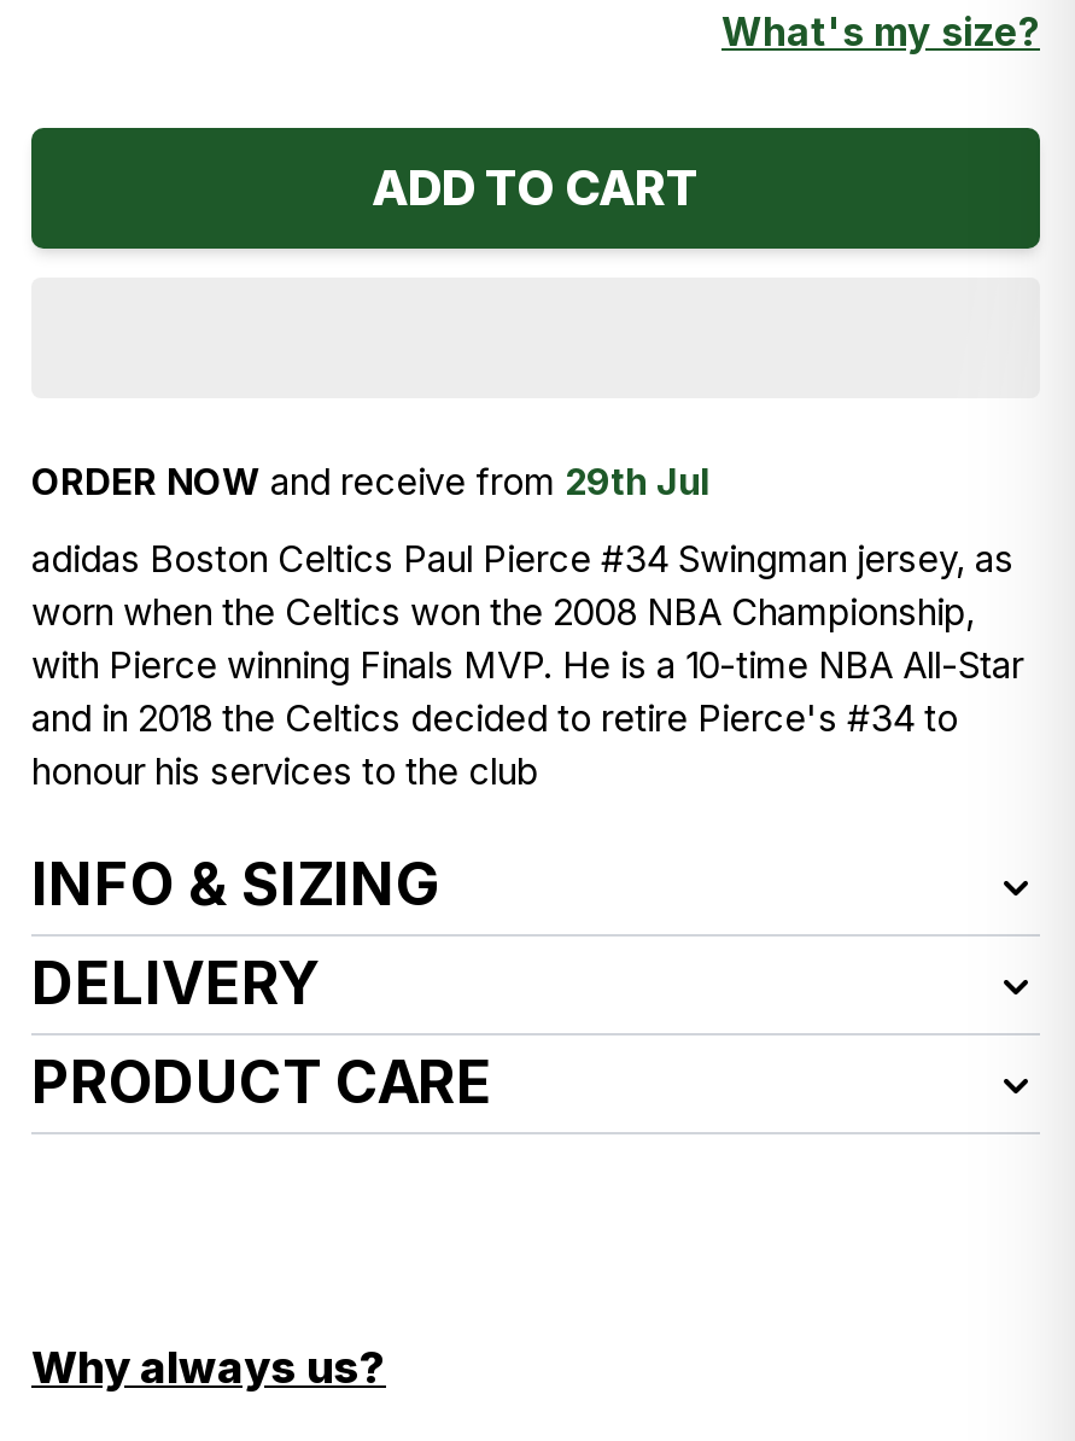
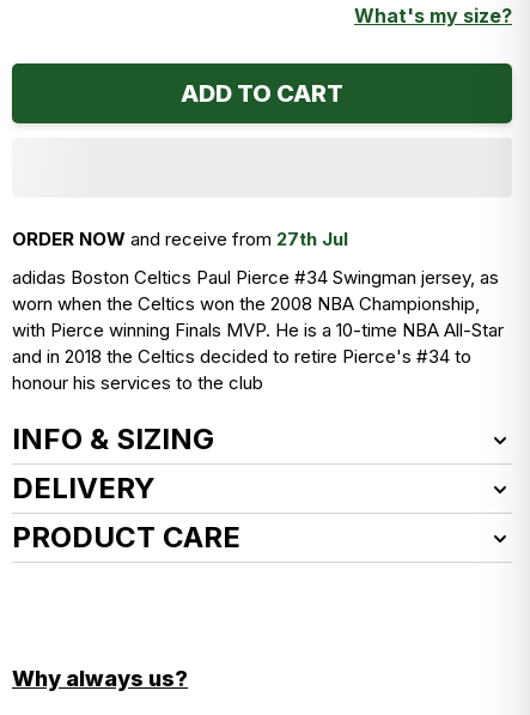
[31,459,709,504] ORDER NOW and receive from 29th Jul -> [12,228,348,250] ORDER NOW and receive from 27th Jul

